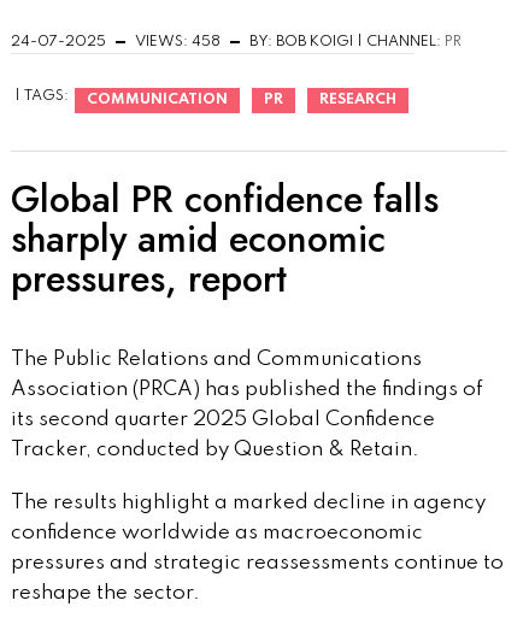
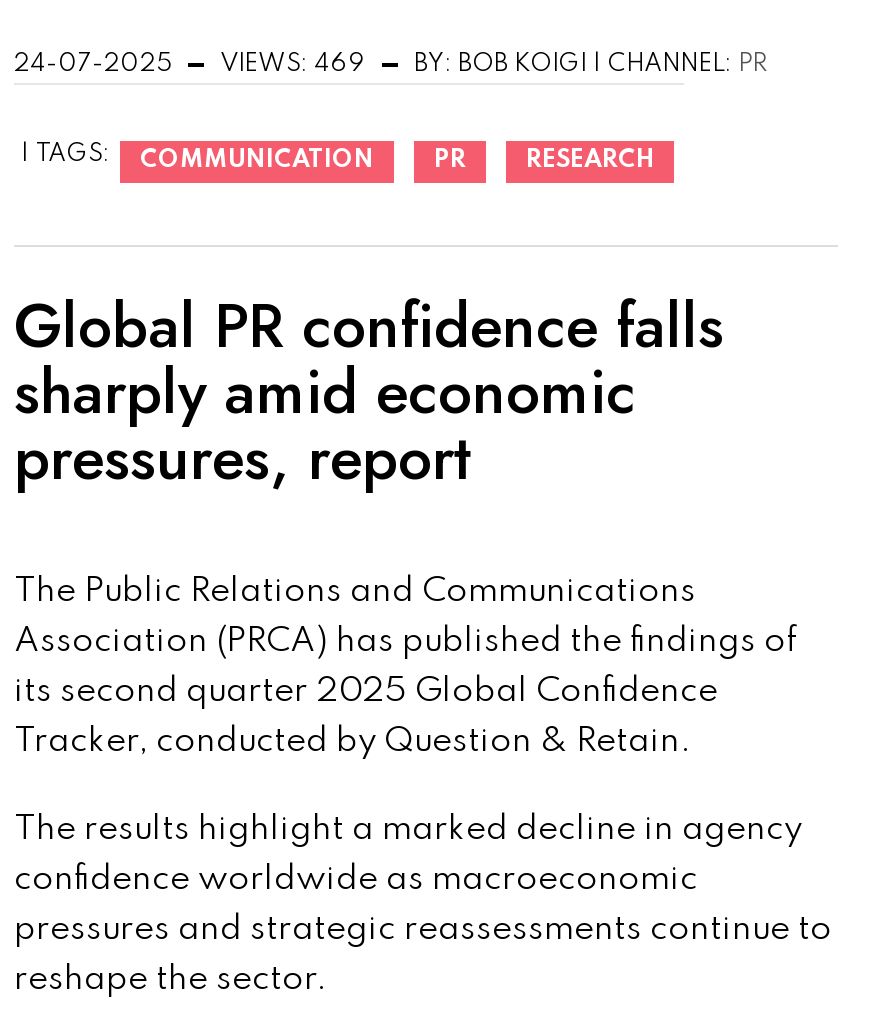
[135,35,221,50] VIEWS: 458 -> [220,54,366,78] VIEWS: 469

